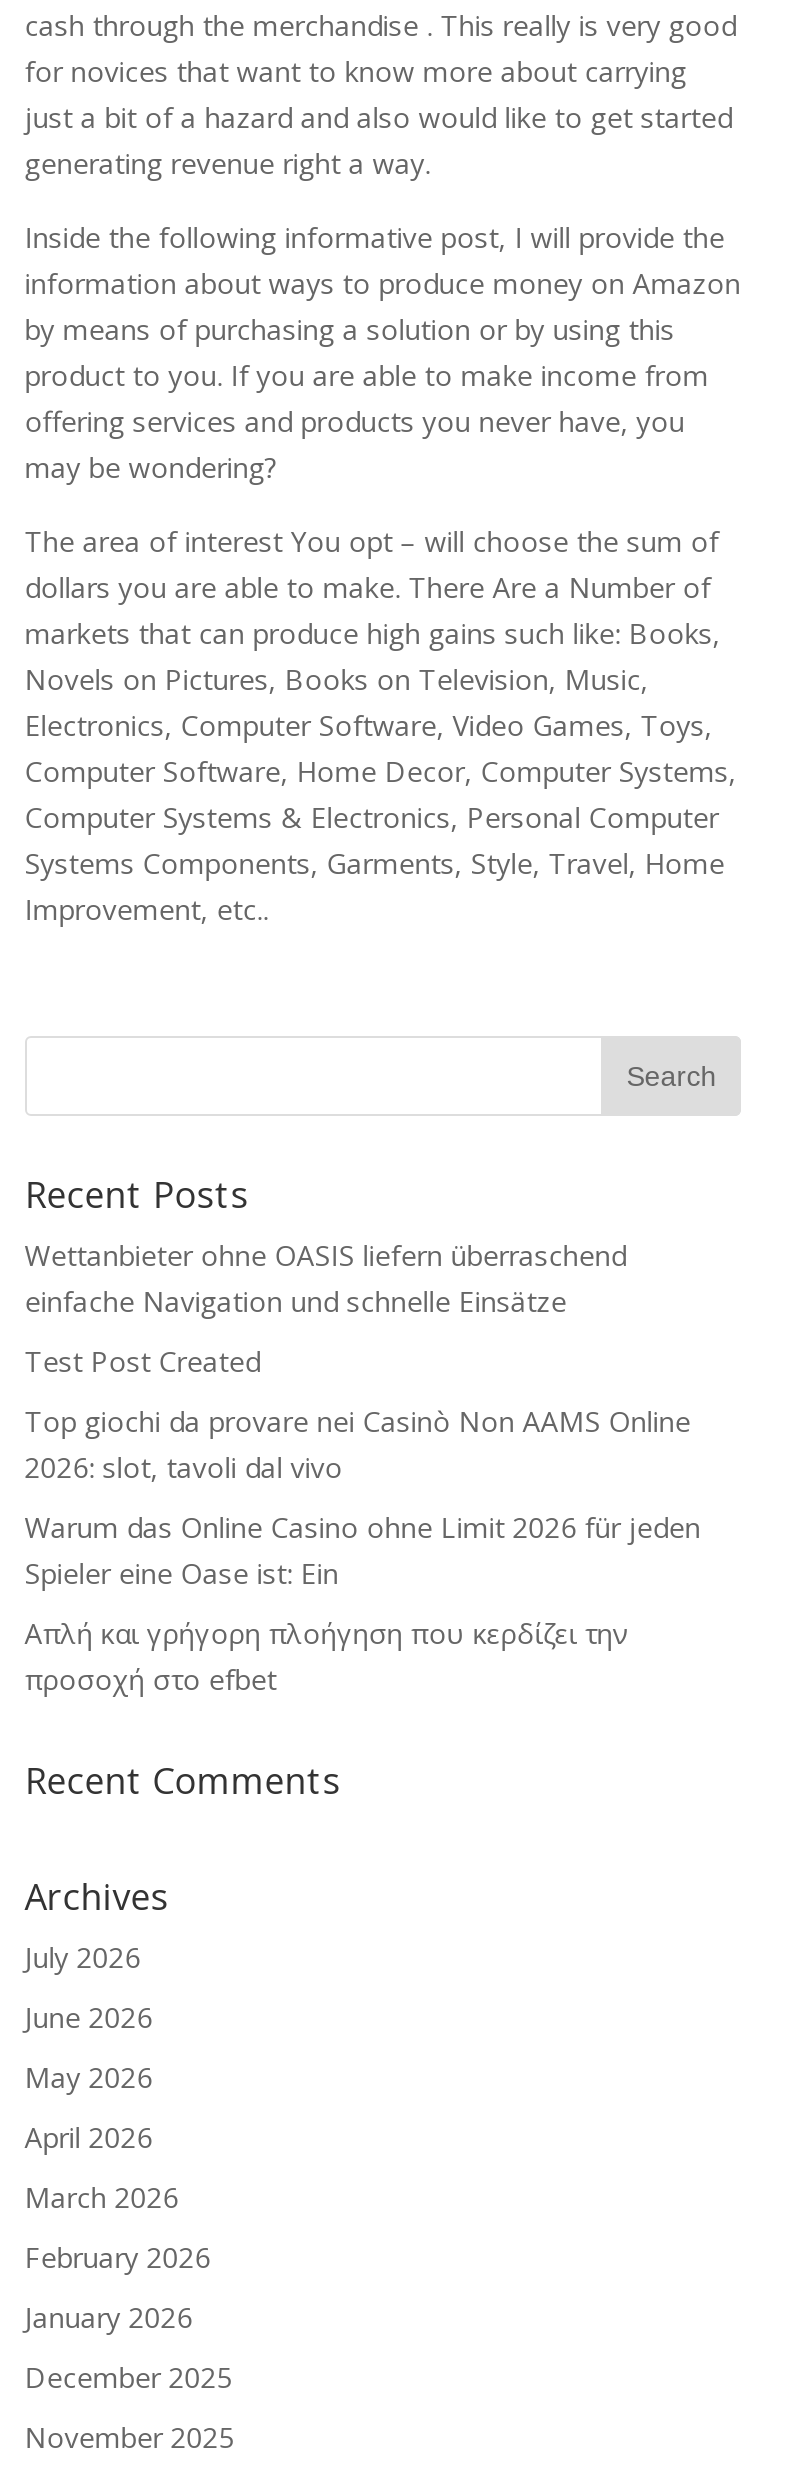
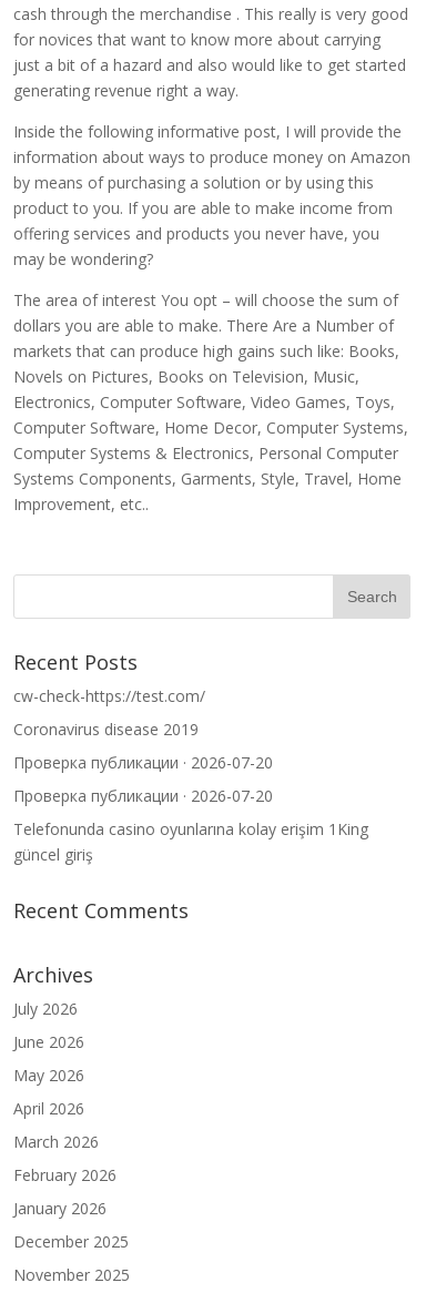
[25,1236,627,1320] Wettanbieter ohne OASIS liefern überraschend | einfache Navigation und schnelle Einsätze -> [13,685,205,706] cw-check-https://test.com/
[25,1342,261,1380] Test Post Created -> [13,719,198,740] Coronavirus disease 2019
[25,1402,691,1486] Top giochi da provare nei Casinò Non AAMS Online | 2026: slot, tavoli dal vivo -> [13,752,273,773] Проверка публикации · 2026-07-20
[25,1508,701,1592] Warum das Online Casino ohne Limit 2026 für jeden | Spieler eine Oase ist: Ein -> [13,785,273,806] Проверка публикации · 2026-07-20
[25,1614,629,1698] Απλή και γρήγορη πλοήγηση που κερδίζει την | προσοχή στο efbet -> [13,818,368,865] Telefonunda casino oyunlarına kolay erişim 1King | güncel giriş

